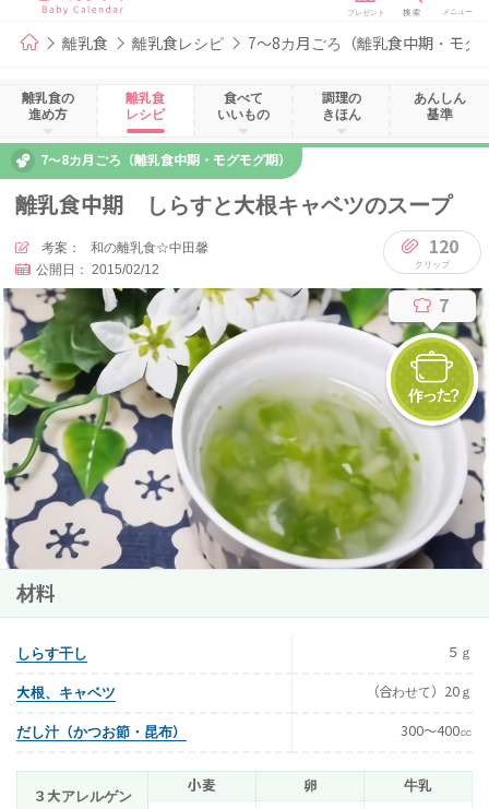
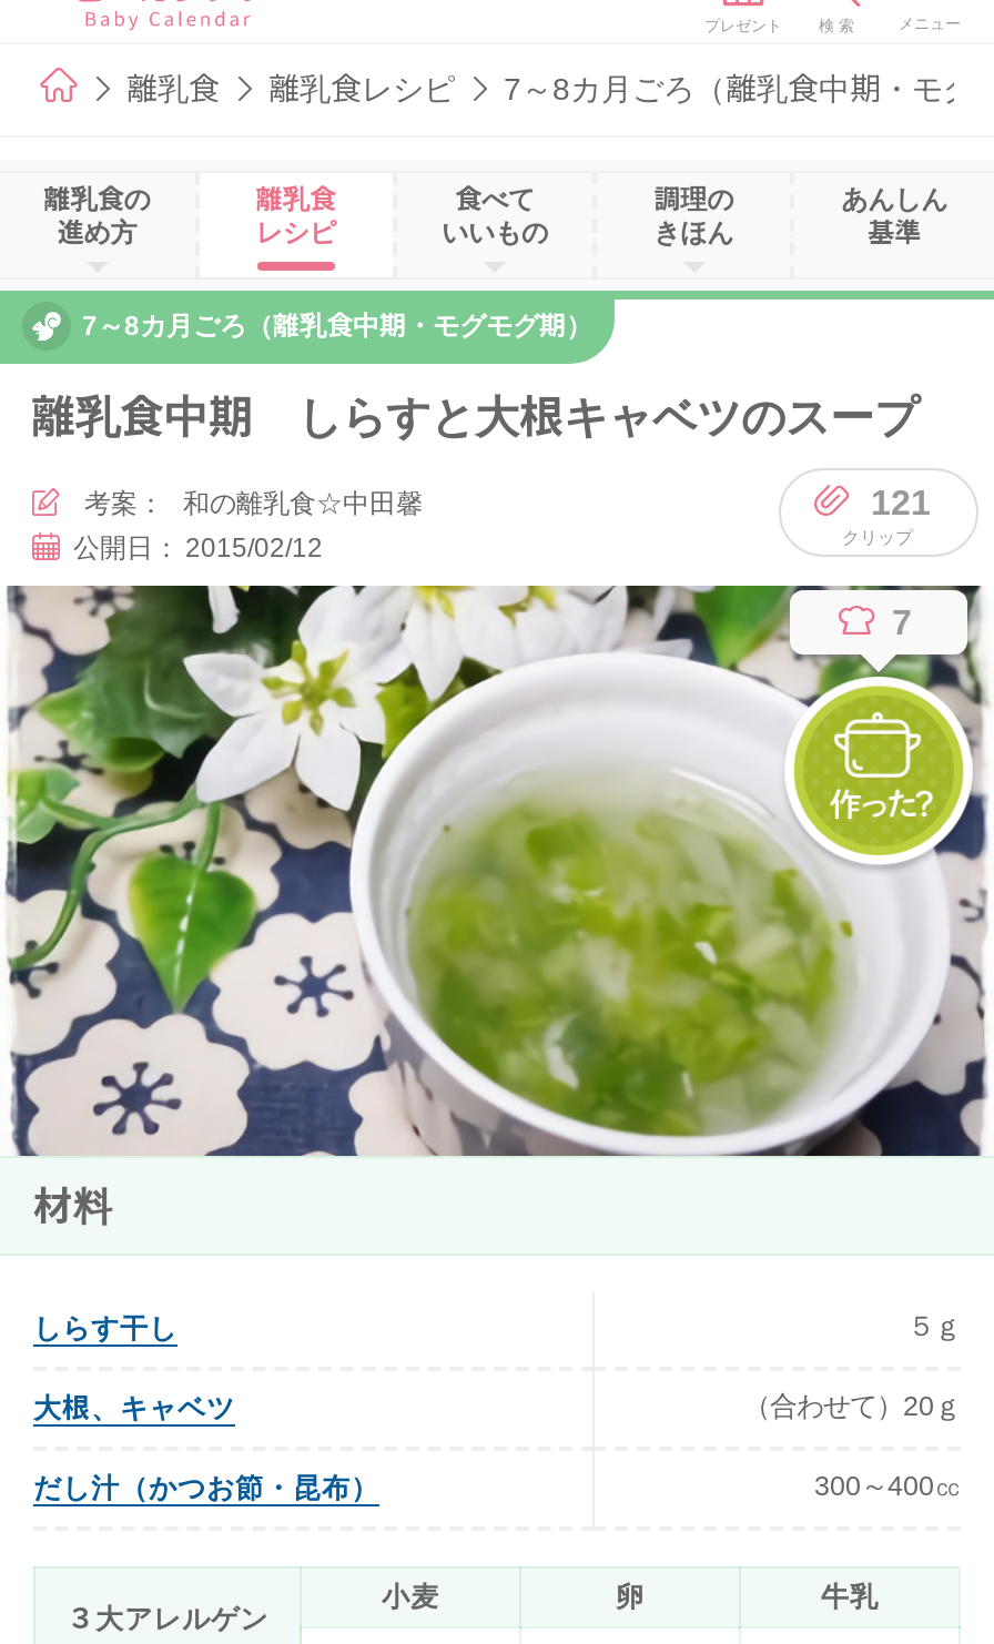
[428,238,458,256] 120 -> [871,483,931,521] 121

